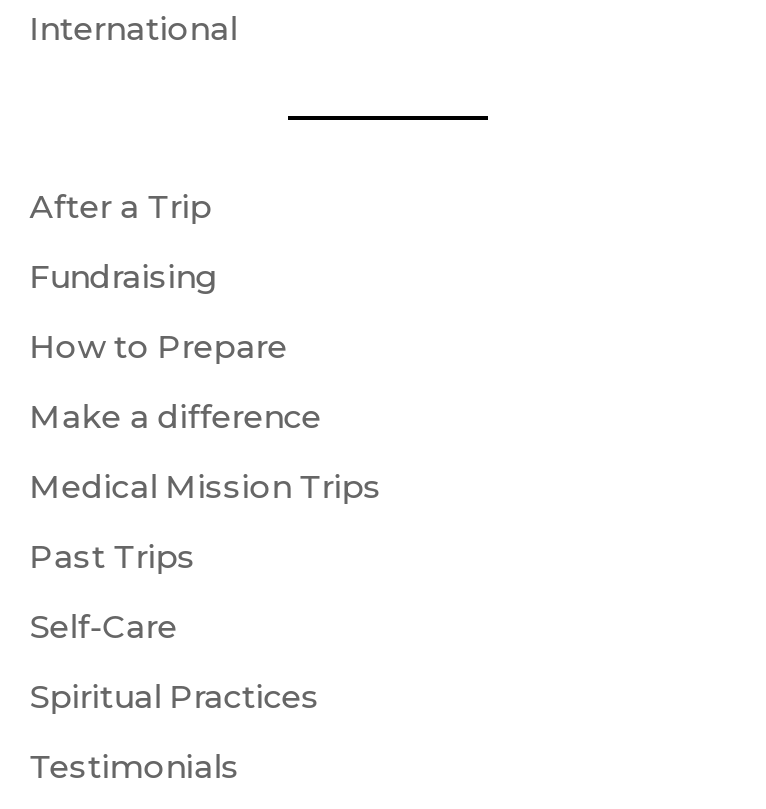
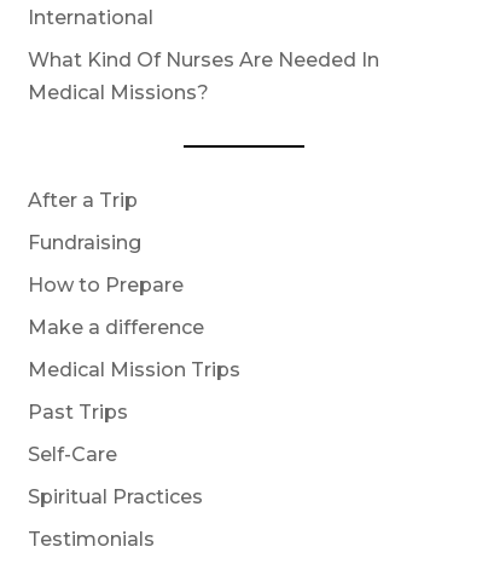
none -> [28,48,379,104] What Kind Of Nurses Are Needed In | Medical Missions?

